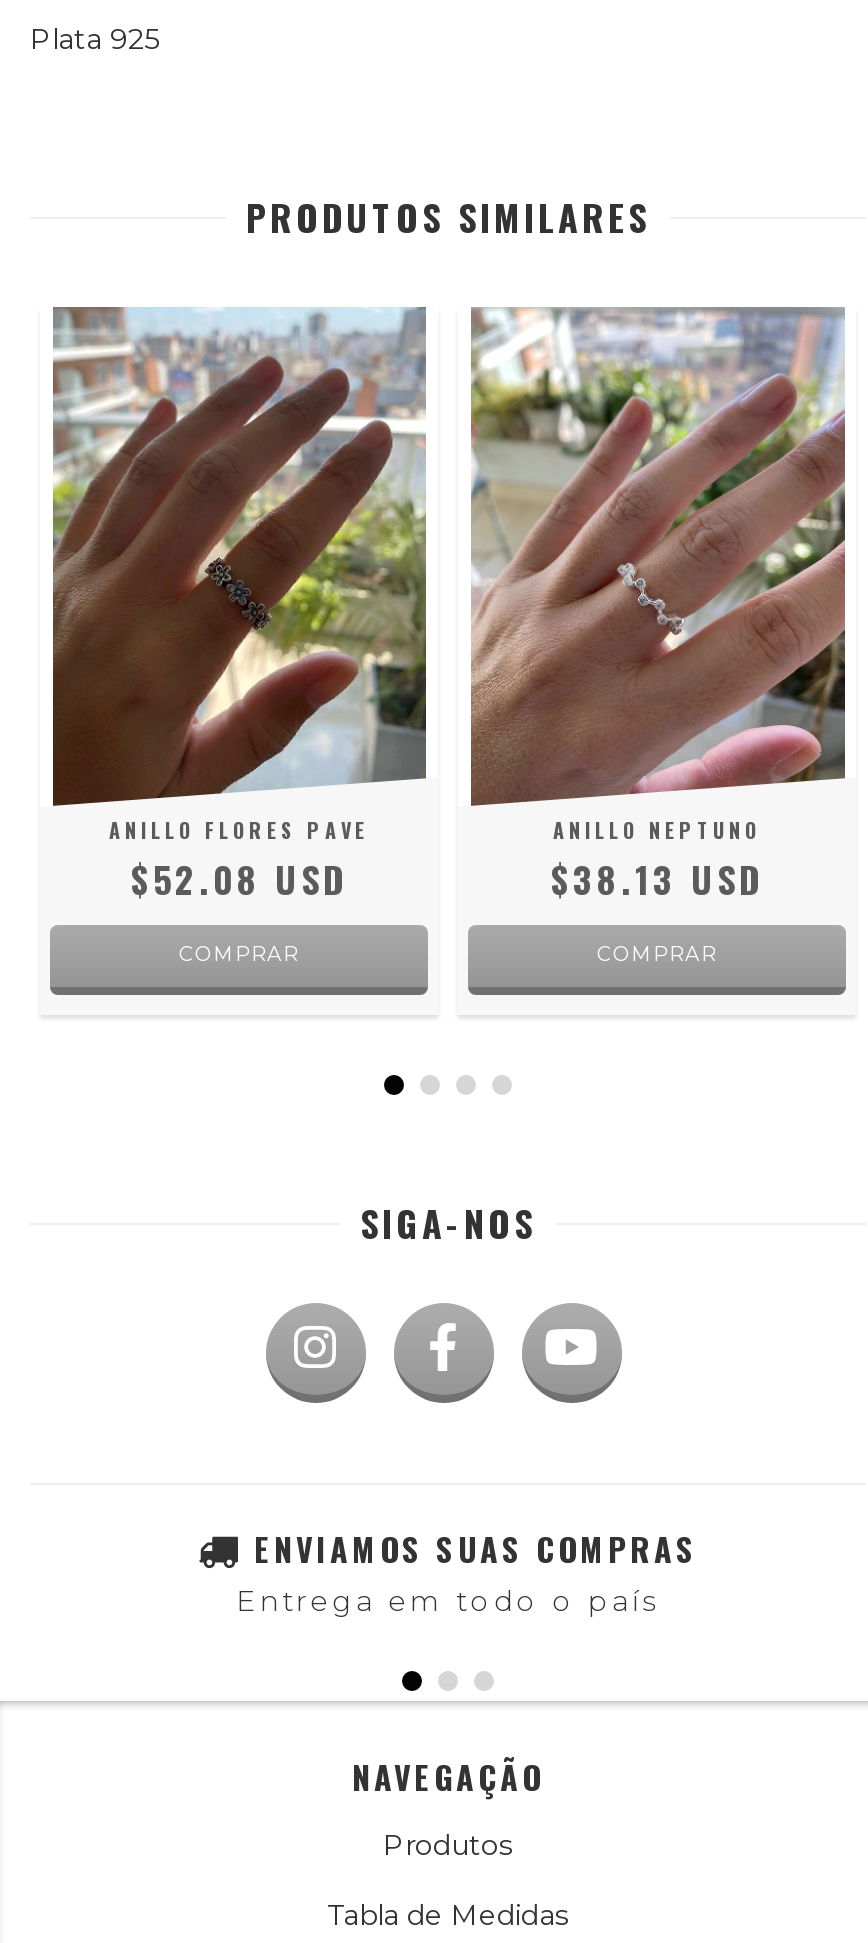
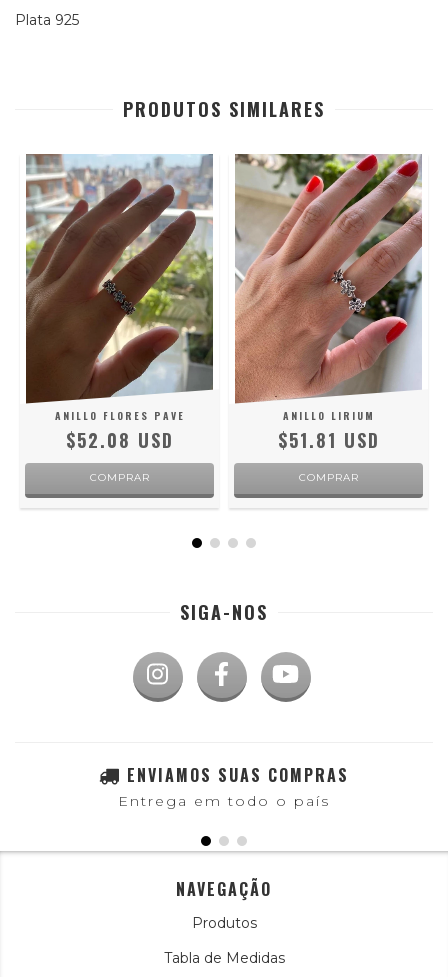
[470,307,848,846] [image] | ANILLO NEPTUNO -> [234,153,423,423] [image] | ANILLO LIRIUM
[551,854,763,906] $38.13 USD -> [277,427,379,453] $51.81 USD

